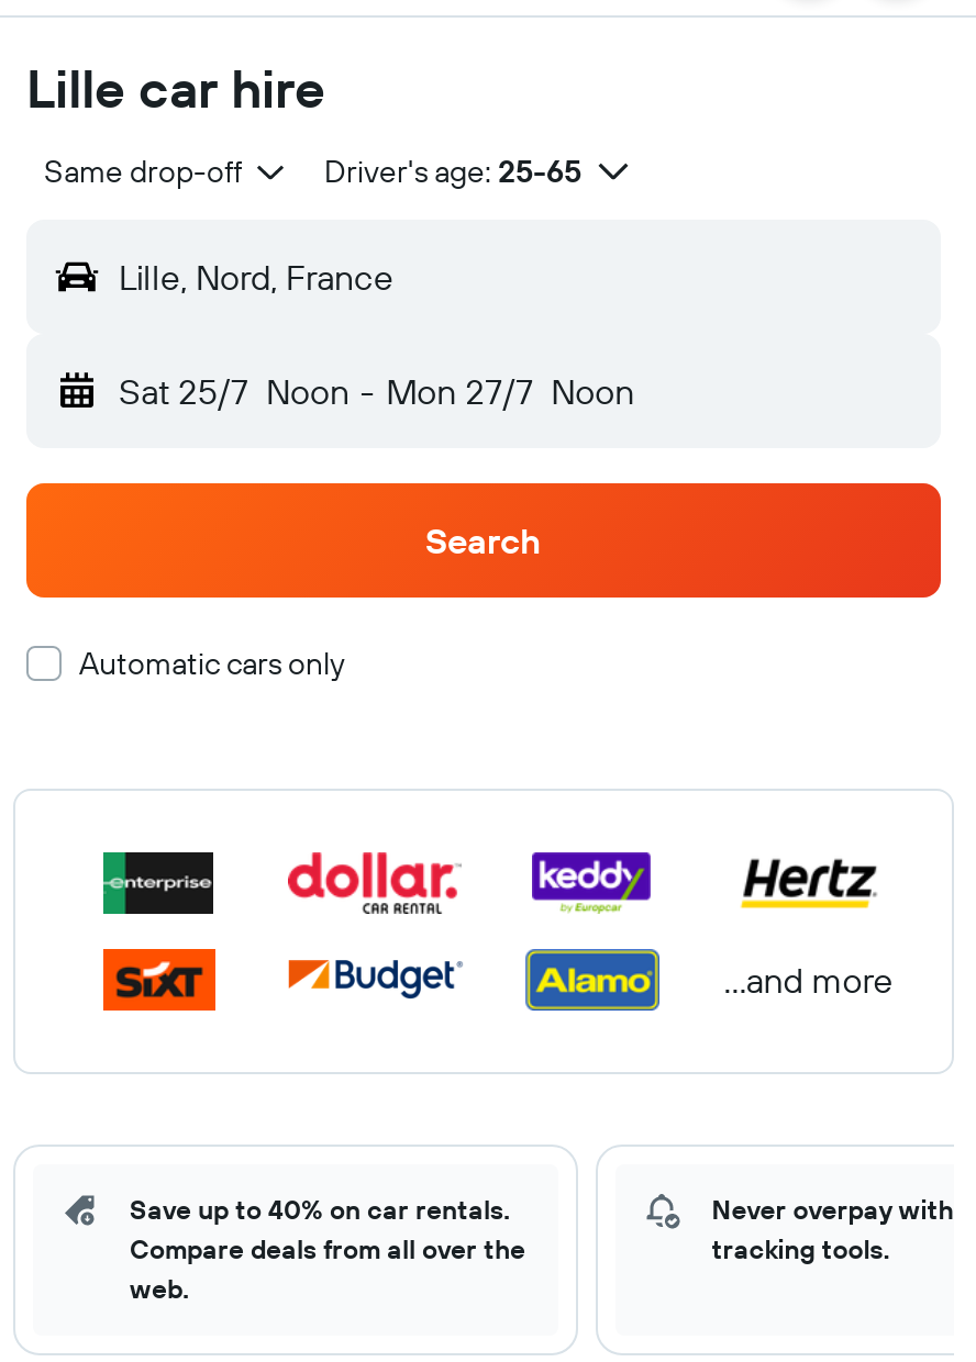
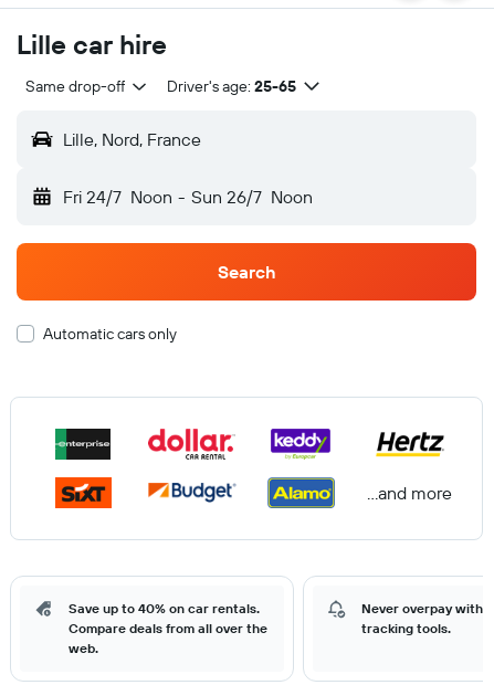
[119,369,634,413] Sat 25/7 Noon - Mon 27/7 Noon -> [63,186,312,208] Fri 24/7 Noon - Sun 26/7 Noon

